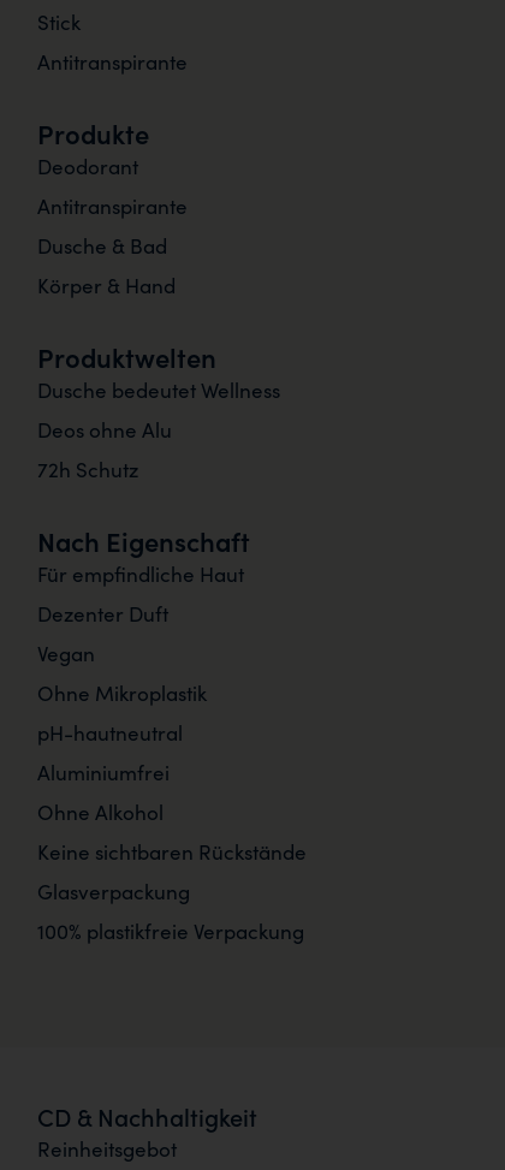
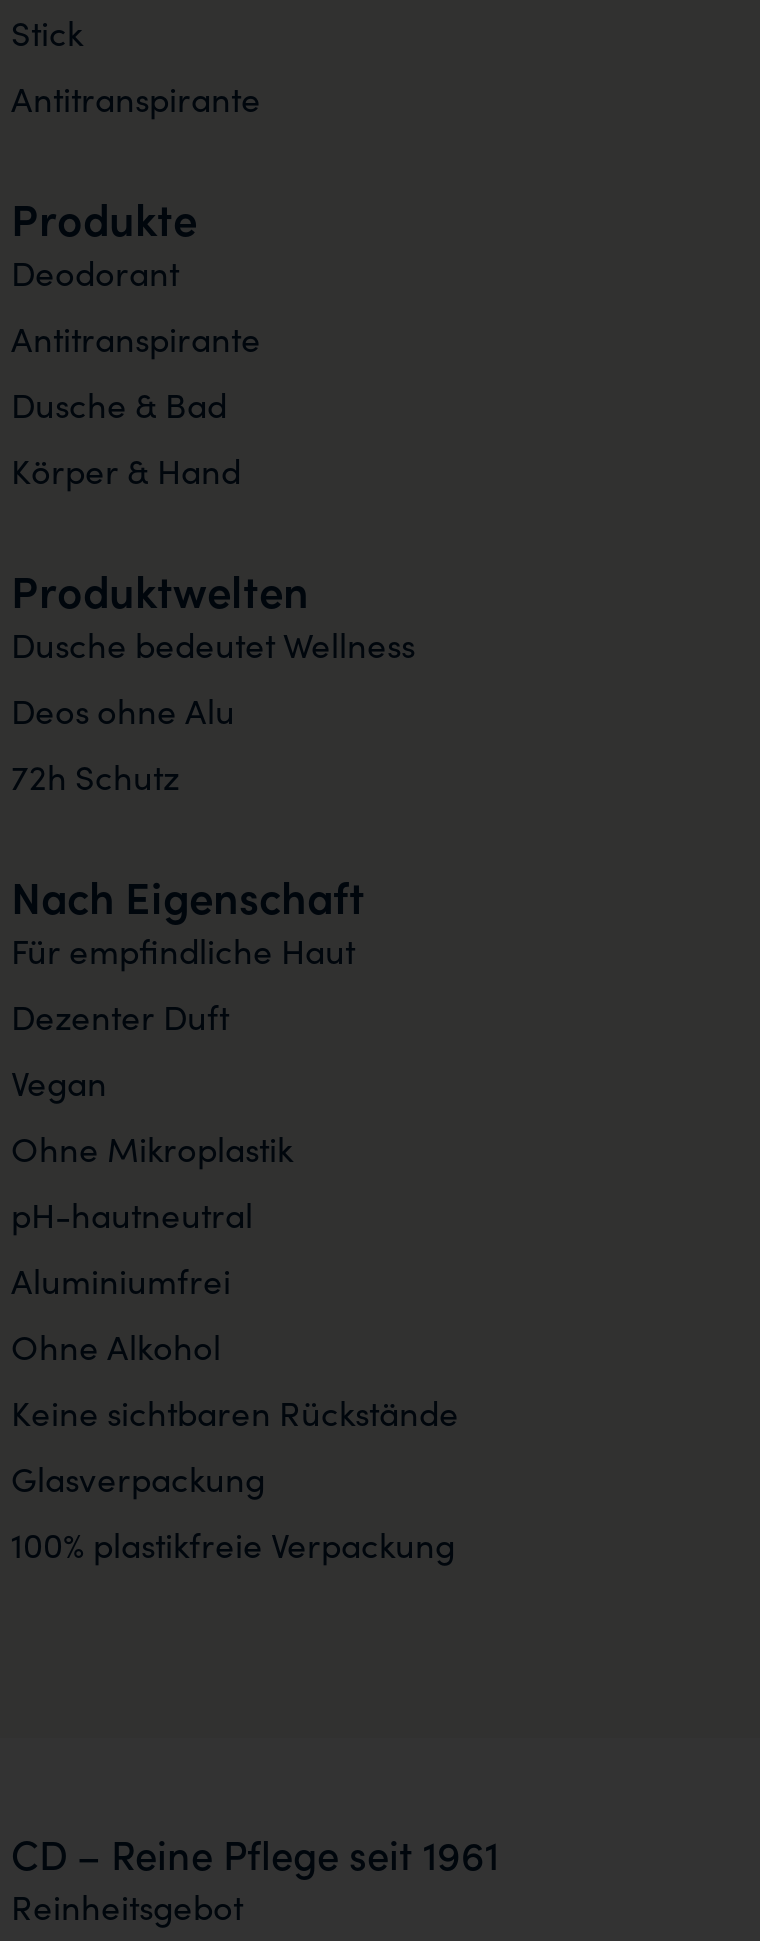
[37,1100,257,1133] CD & Nachhaltigkeit -> [11,1826,499,1880] CD – Reine Pflege seit 1961

